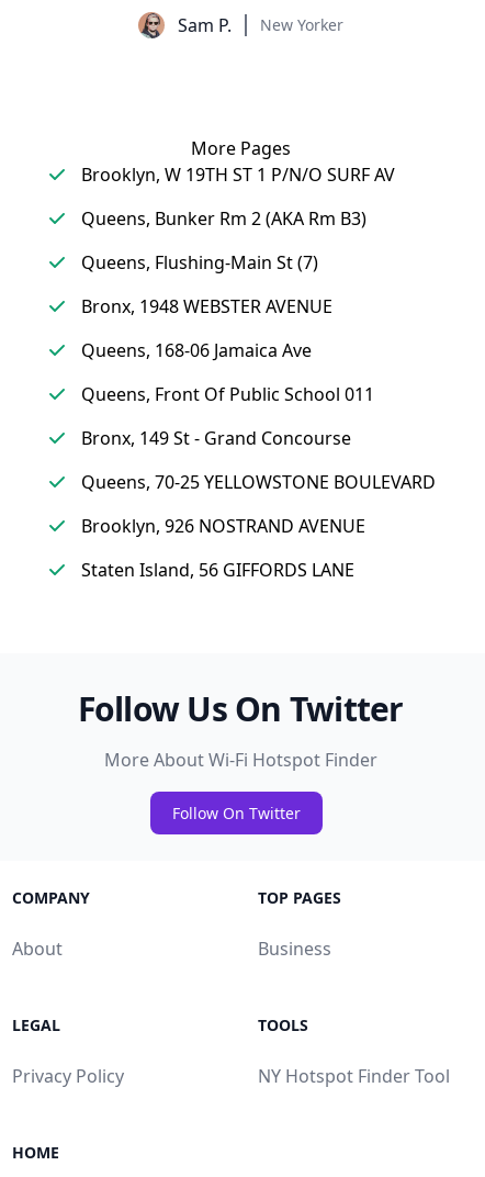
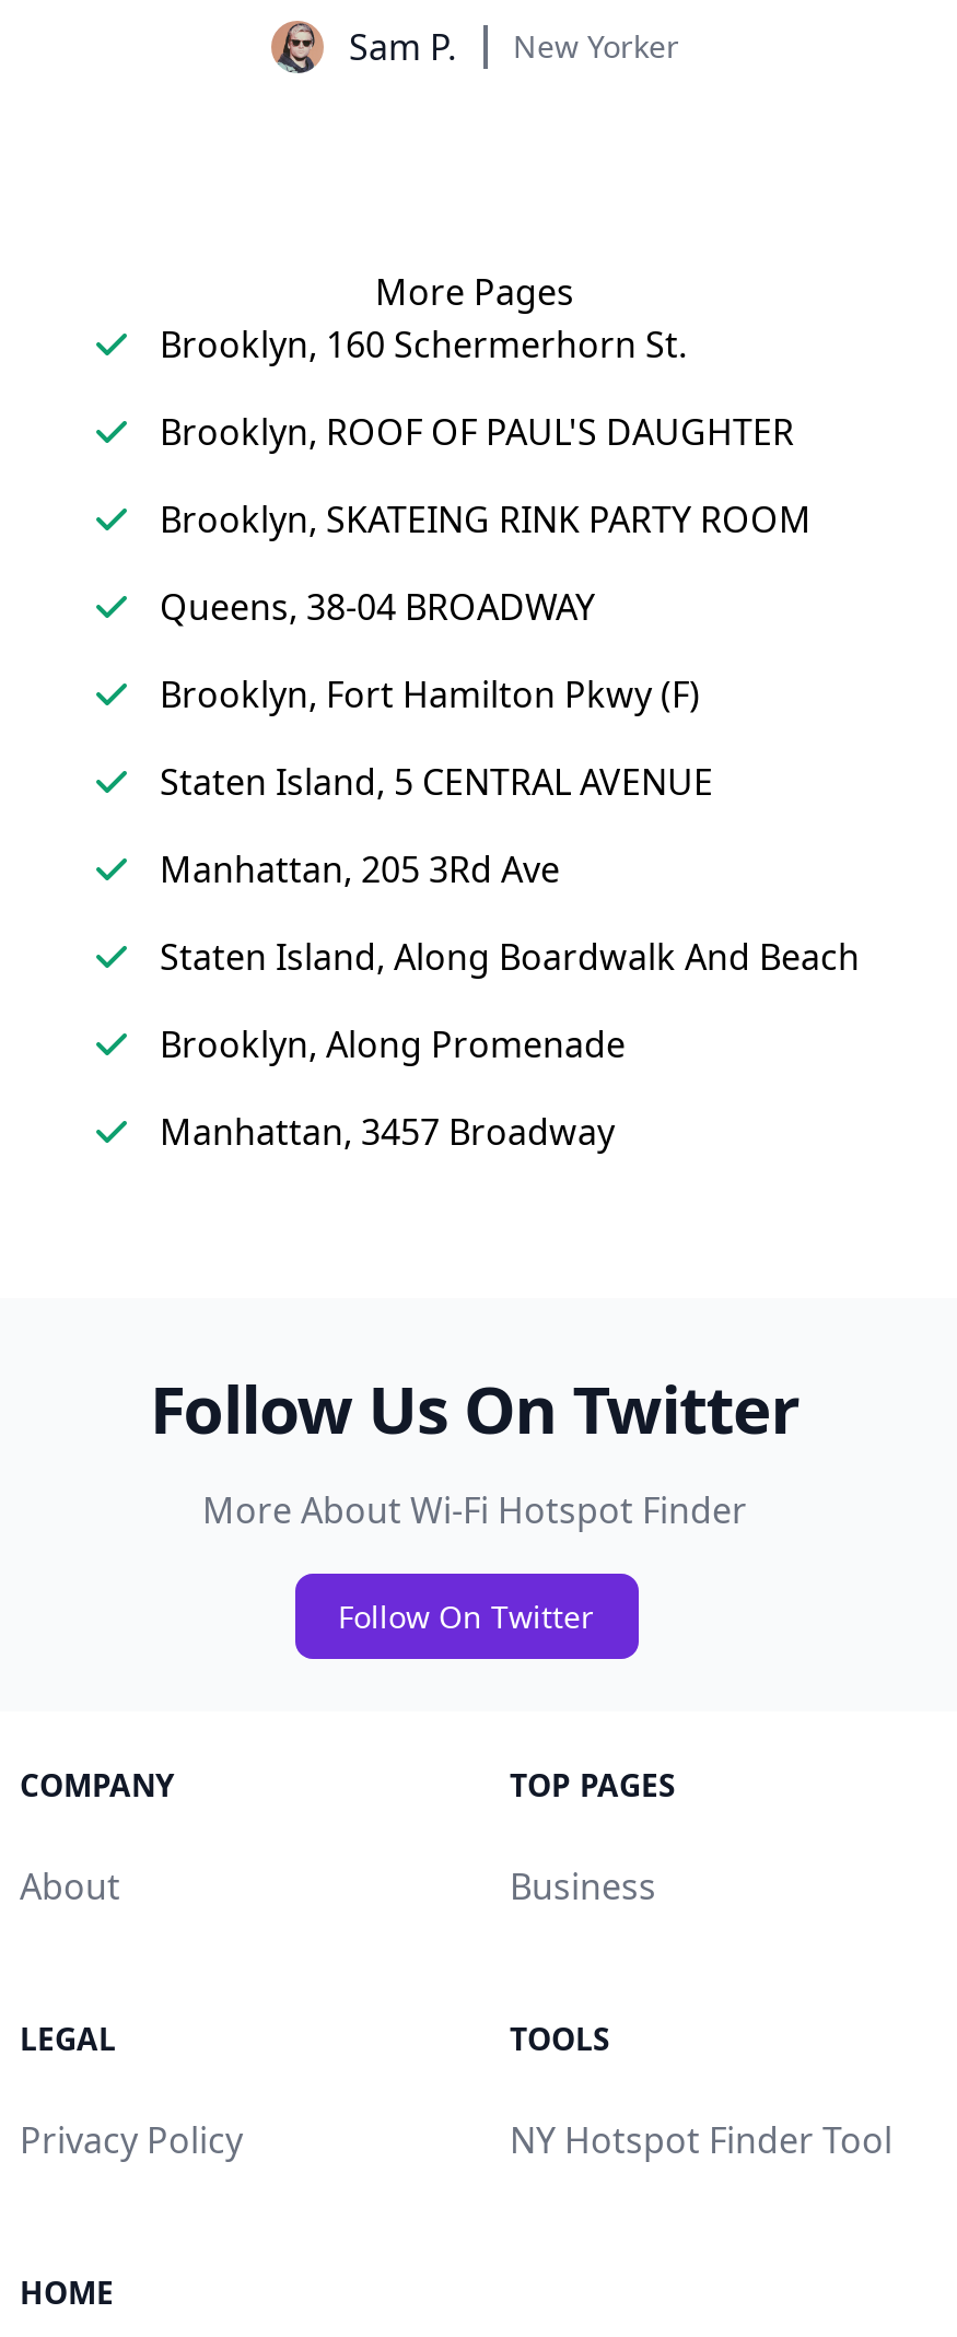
[81,162,394,187] Brooklyn, W 19TH ST 1 P/N/O SURF AV -> [160,320,687,369] Brooklyn, 160 Schermerhorn St.
[81,206,366,231] Queens, Bunker Rm 2 (AKA Rm B3) -> [160,408,794,456] Brooklyn, ROOF OF PAUL'S DAUGHTER
[81,250,318,274] Queens, Flushing-Main St (7) -> [160,495,812,544] Brooklyn, SKATEING RINK PARTY ROOM
[81,294,332,318] Bronx, 1948 WEBSTER AVENUE -> [160,583,595,631] Queens, 38-04 BROADWAY
[81,338,311,362] Queens, 168-06 Jamaica Ave -> [160,670,700,718] Brooklyn, Fort Hamilton Pkwy (F)
[81,382,374,406] Queens, Front Of Public School 011 -> [160,758,713,806] Staten Island, 5 CENTRAL AVENUE
[81,426,351,450] Bronx, 149 St - Grand Concourse -> [160,845,560,893] Manhattan, 205 3Rd Ave
[81,470,435,494] Queens, 70-25 YELLOWSTONE BOULEVARD -> [160,933,860,981] Staten Island, Along Boardwalk And Beach
[81,514,365,538] Brooklyn, 926 NOSTRAND AVENUE -> [160,1020,626,1068] Brooklyn, Along Promenade
[81,558,354,582] Staten Island, 56 GIFFORDS LANE -> [160,1108,615,1156] Manhattan, 3457 Broadway

